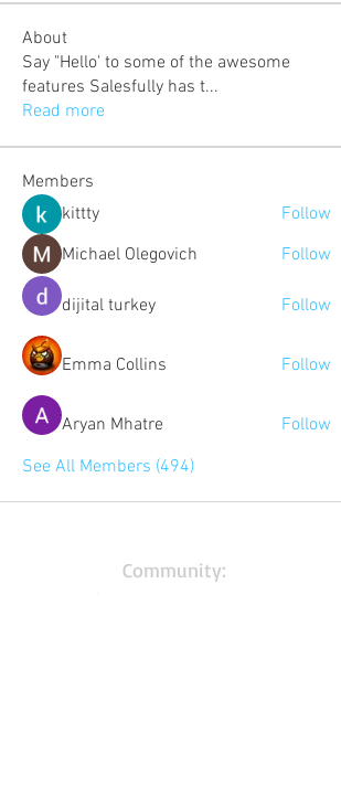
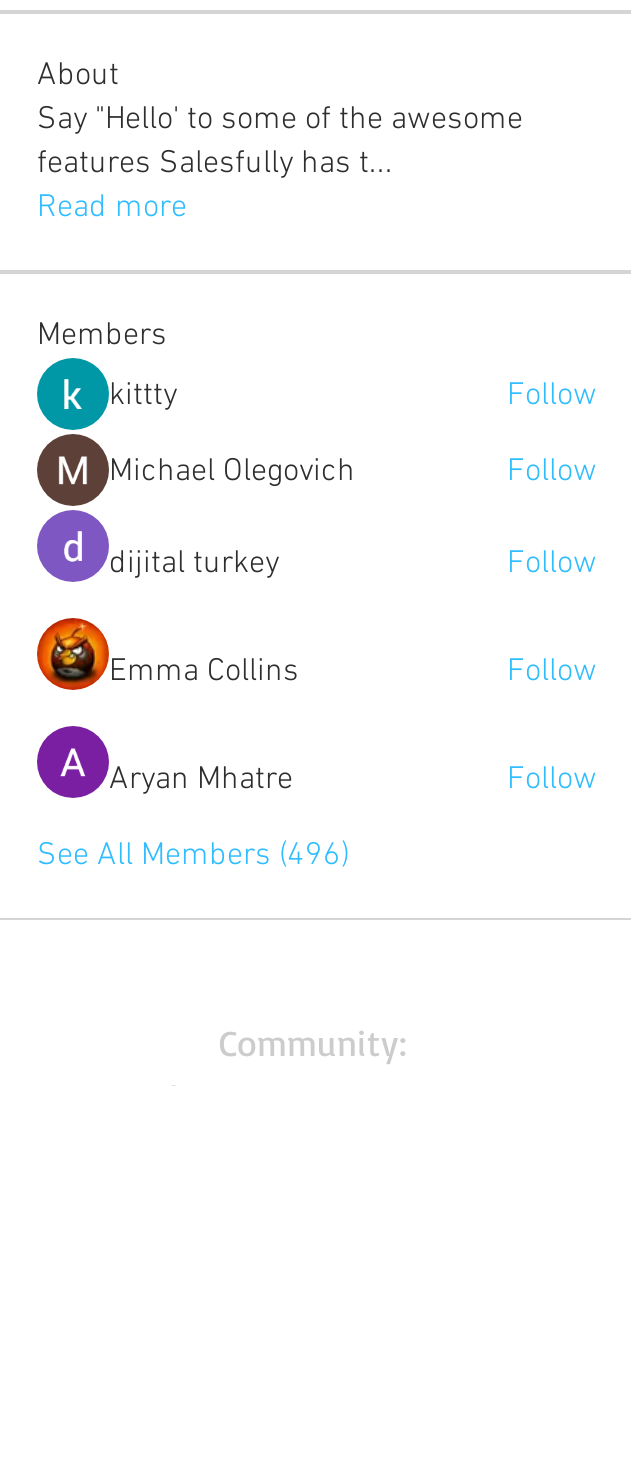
[22,456,194,478] See All Members (494) -> [37,836,349,876] See All Members (496)

